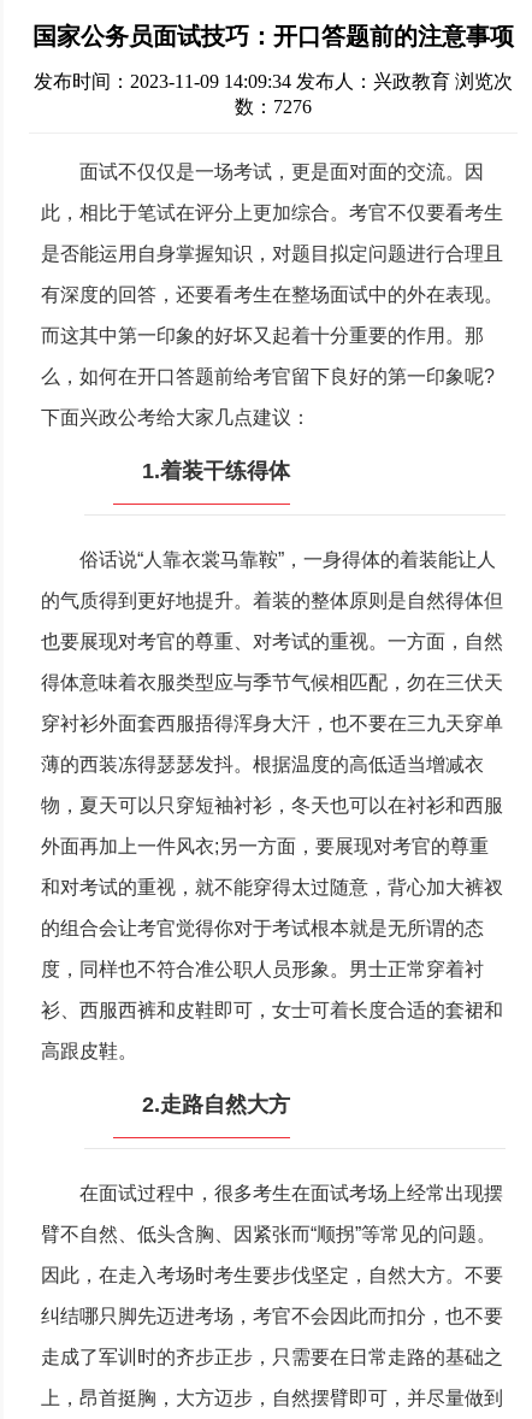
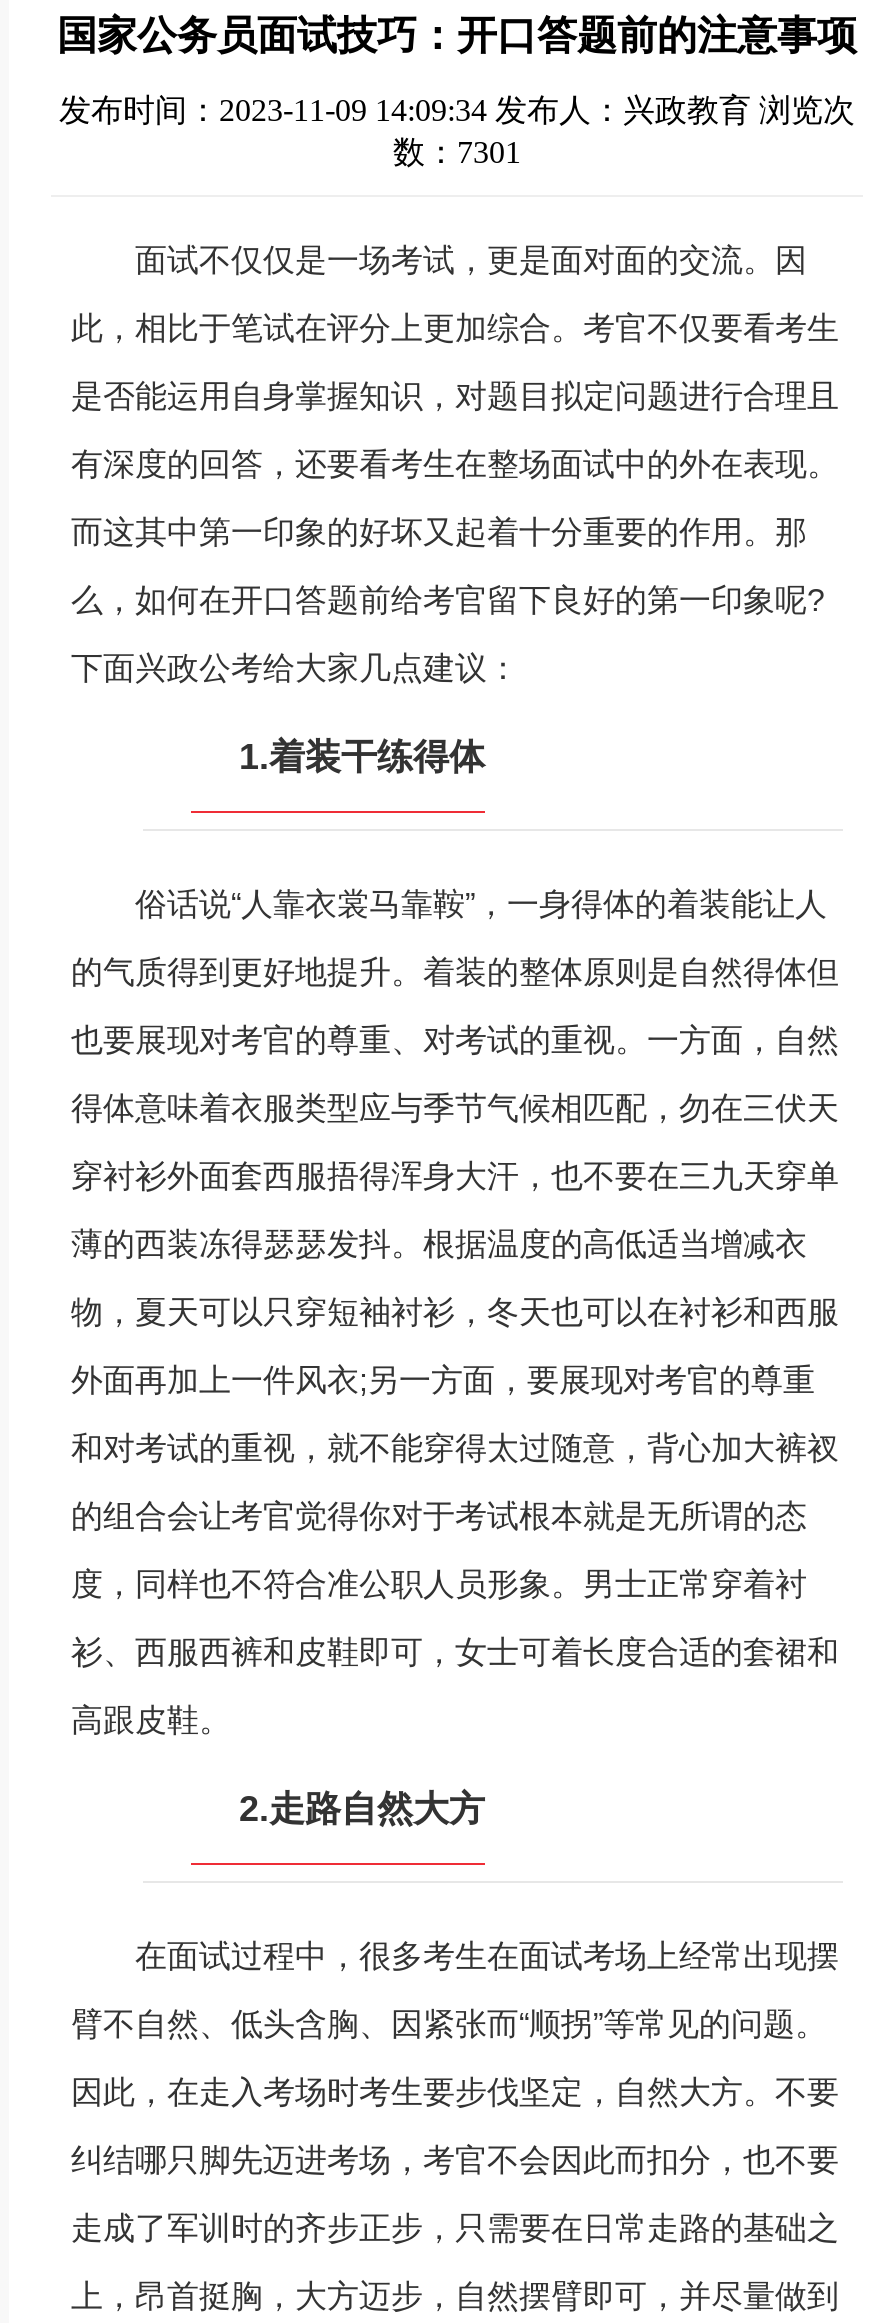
[235,96,312,117] 数：7276 -> [393,135,521,169] 数：7301

